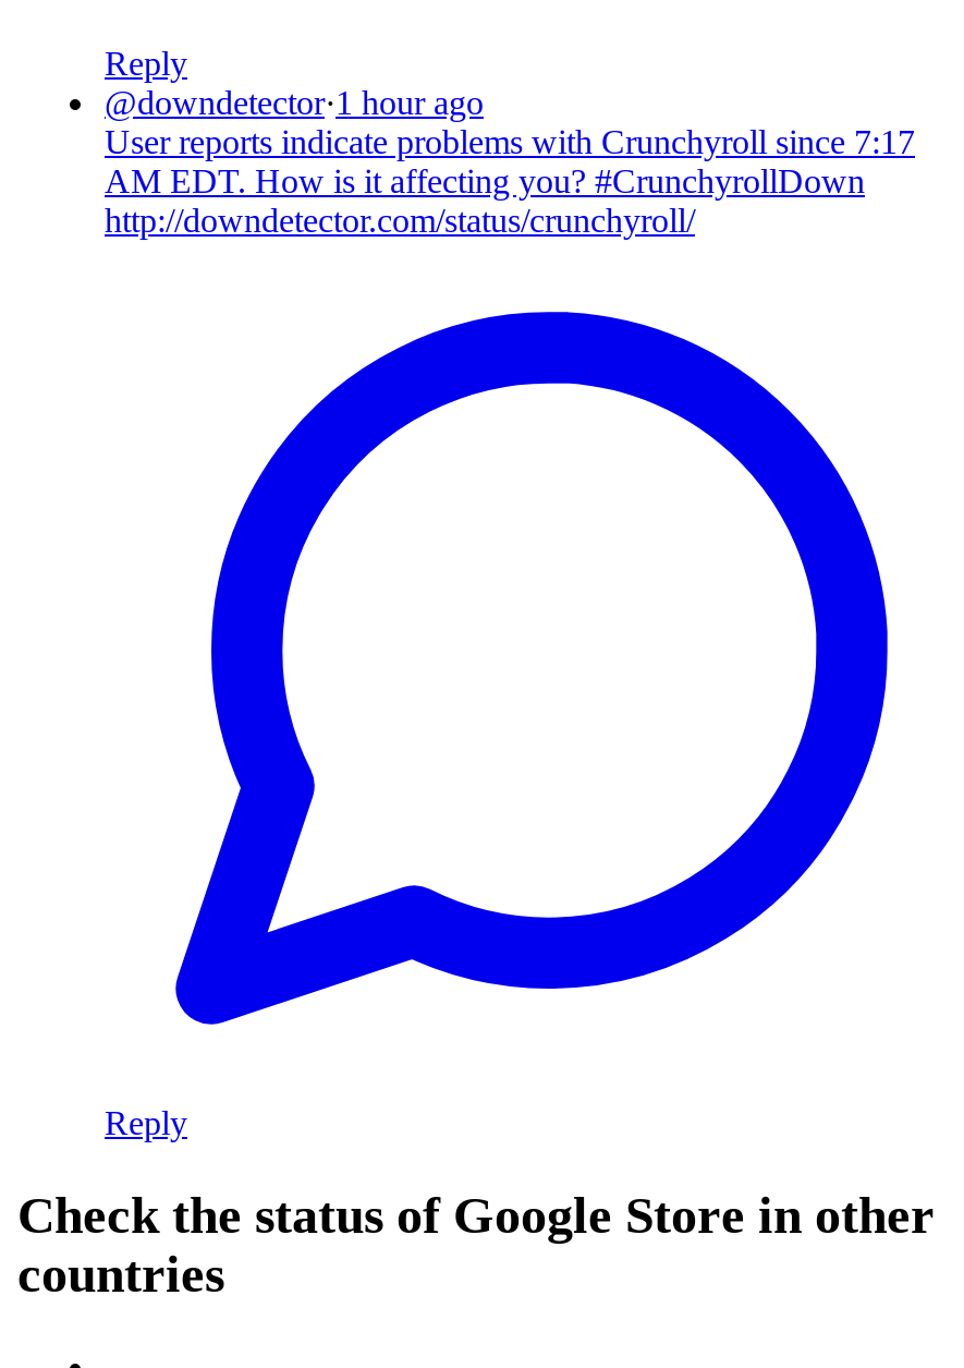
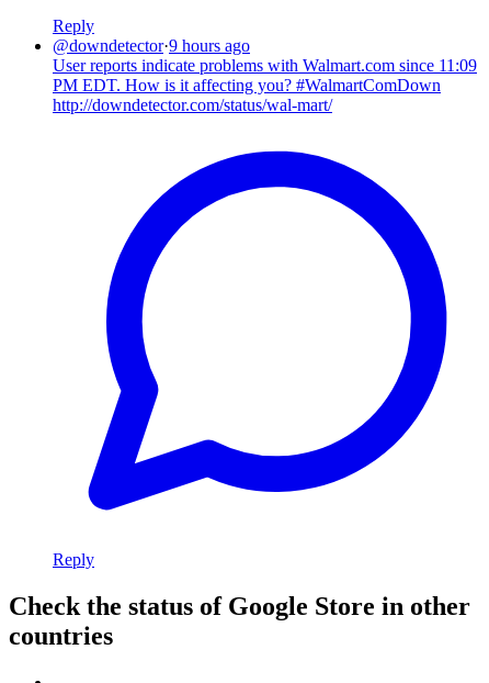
[105,84,915,239] @downdetector · 1 hour ago | User reports indicate problems with Crunchyroll since 7:17 | AM EDT. How is it affecting you? #CrunchyrollDown | http://downdetector.com/status/crunchyroll/ -> [53,36,477,114] @downdetector · 9 hours ago | User reports indicate problems with Walmart.com since 11:09 | PM EDT. How is it affecting you? #WalmartComDown | http://downdetector.com/status/wal-mart/

